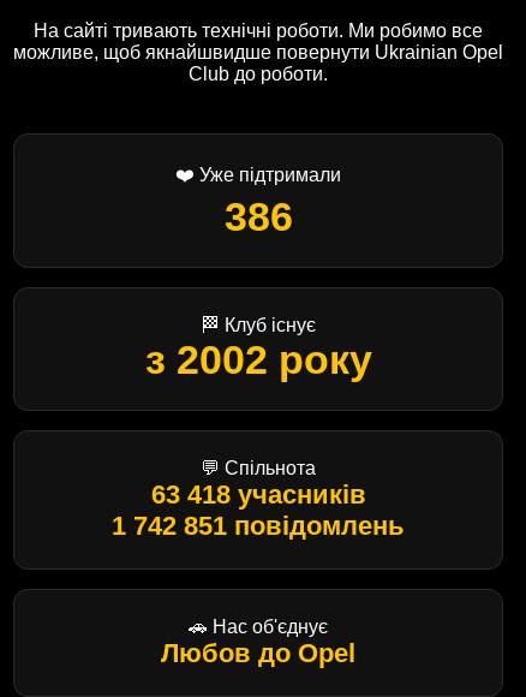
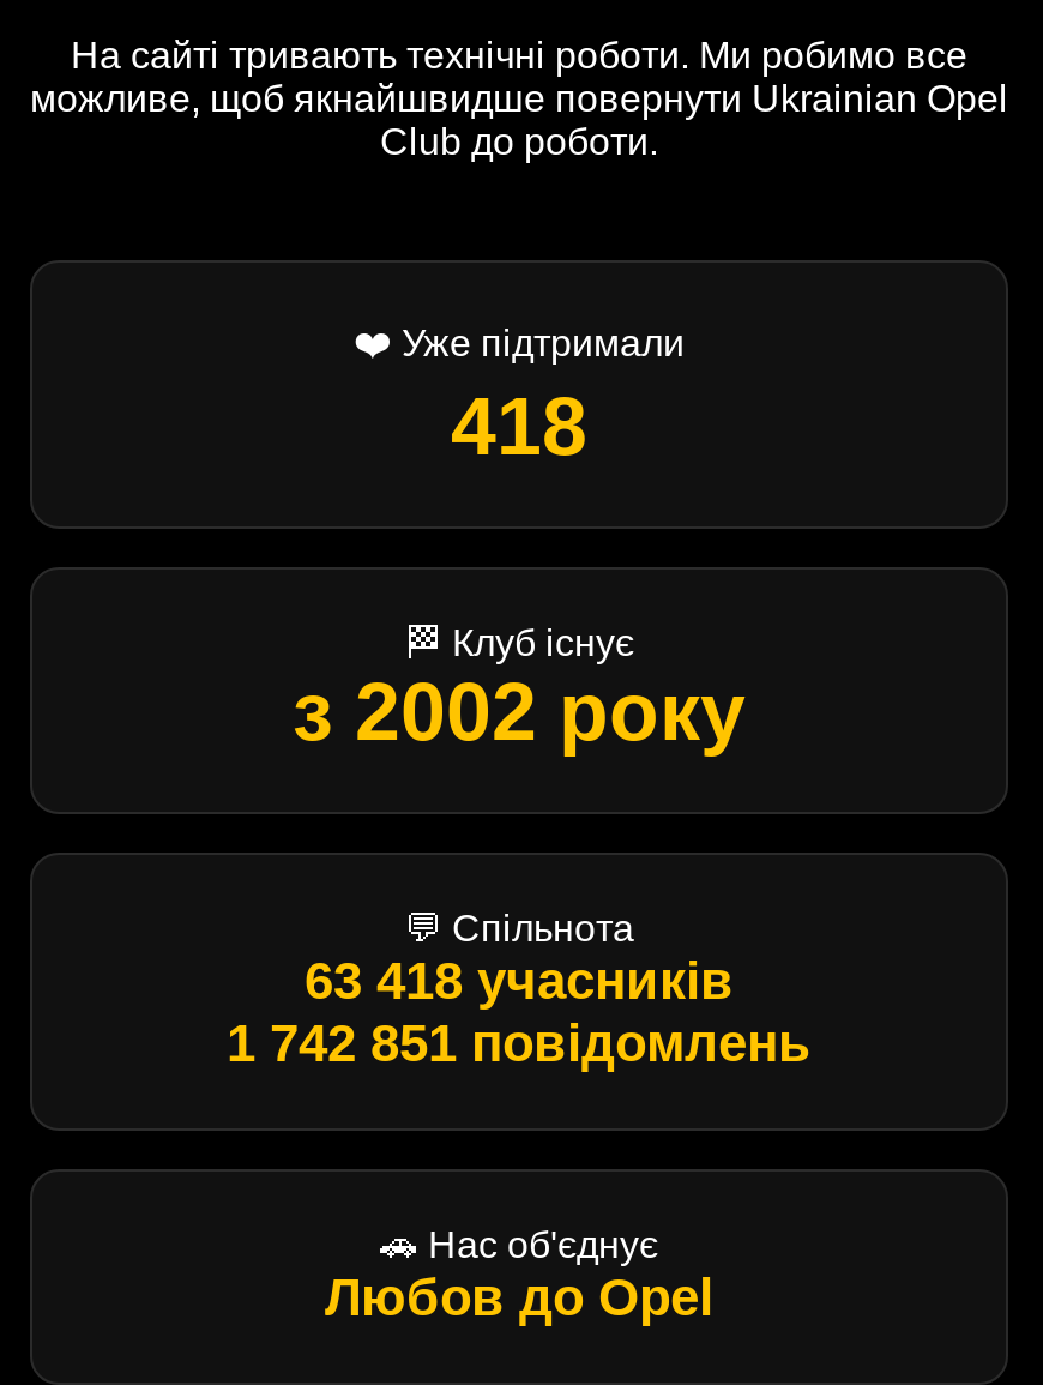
[224,193,292,239] 386 -> [451,380,587,471] 418

